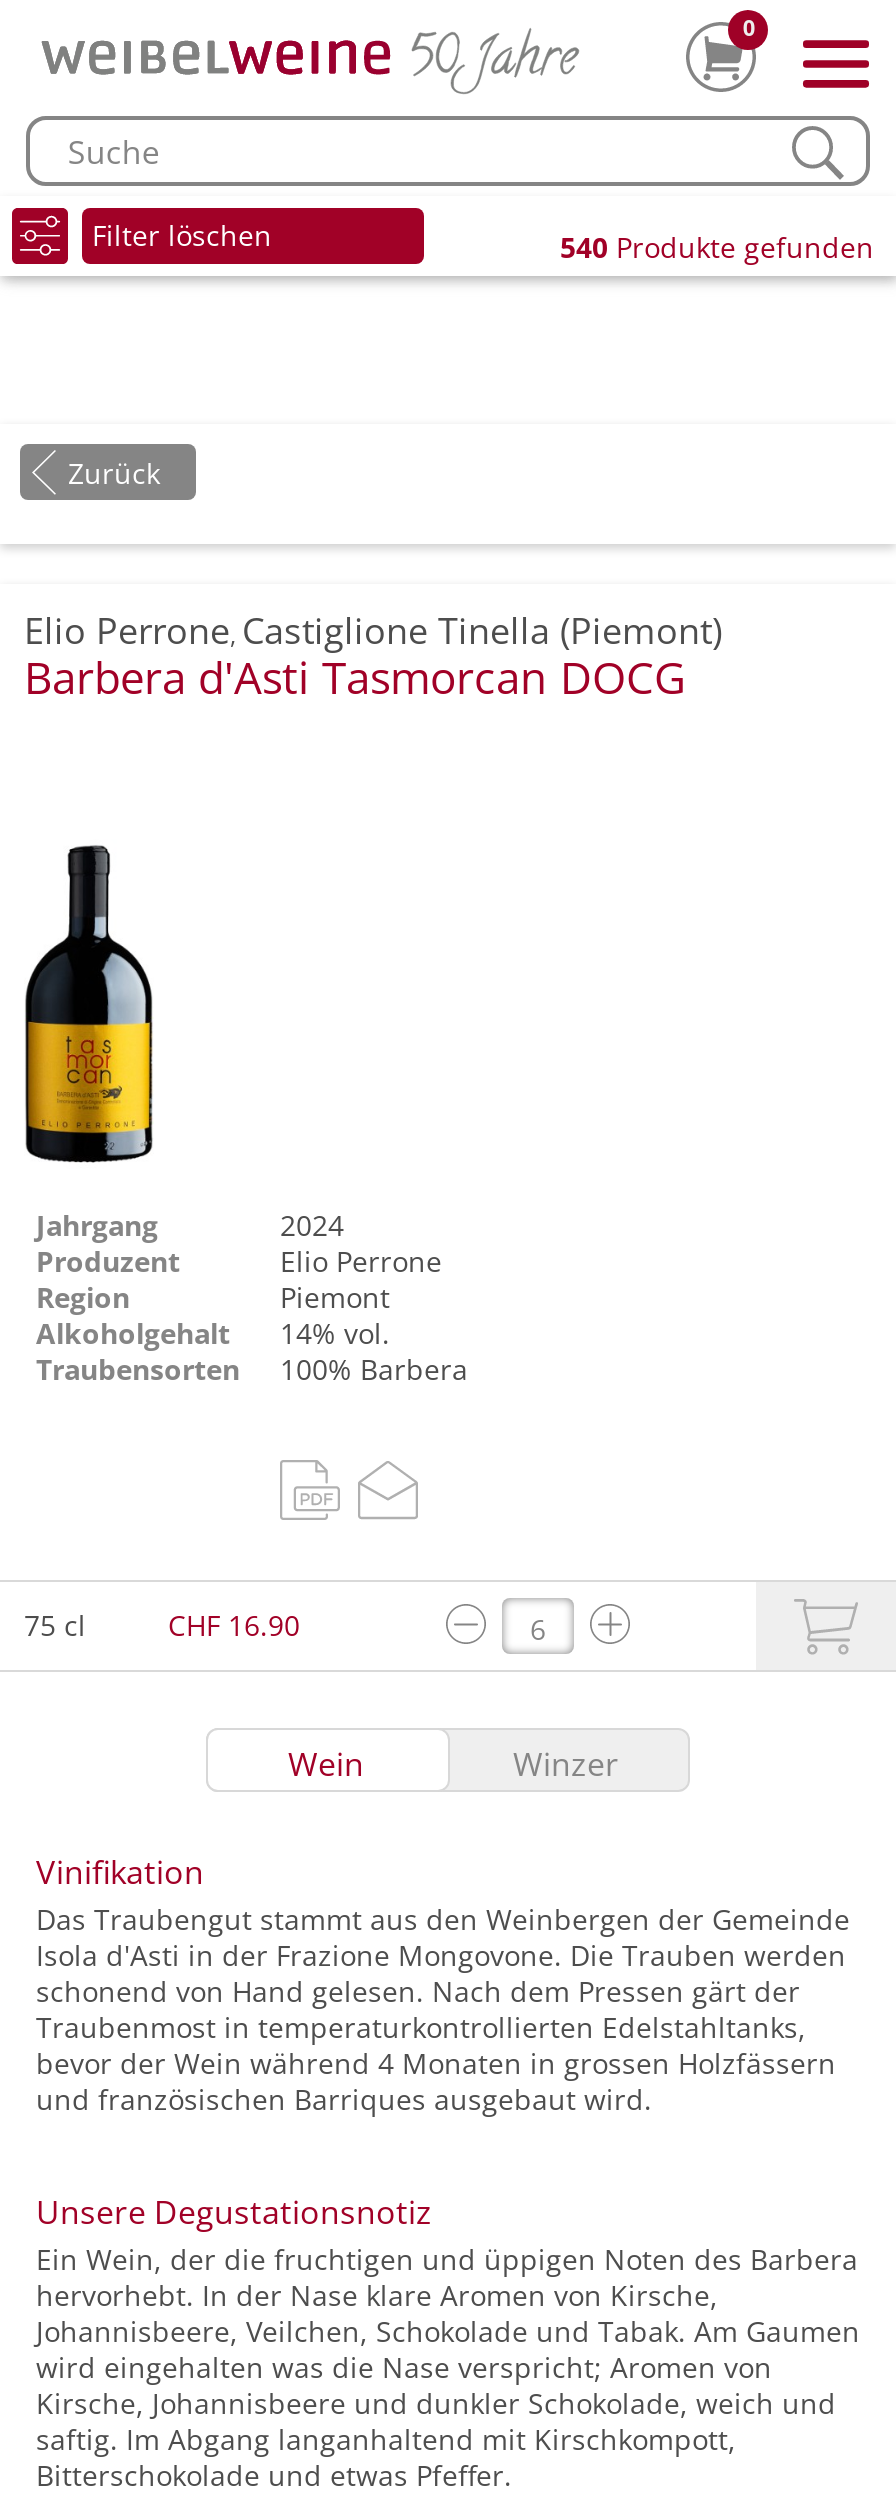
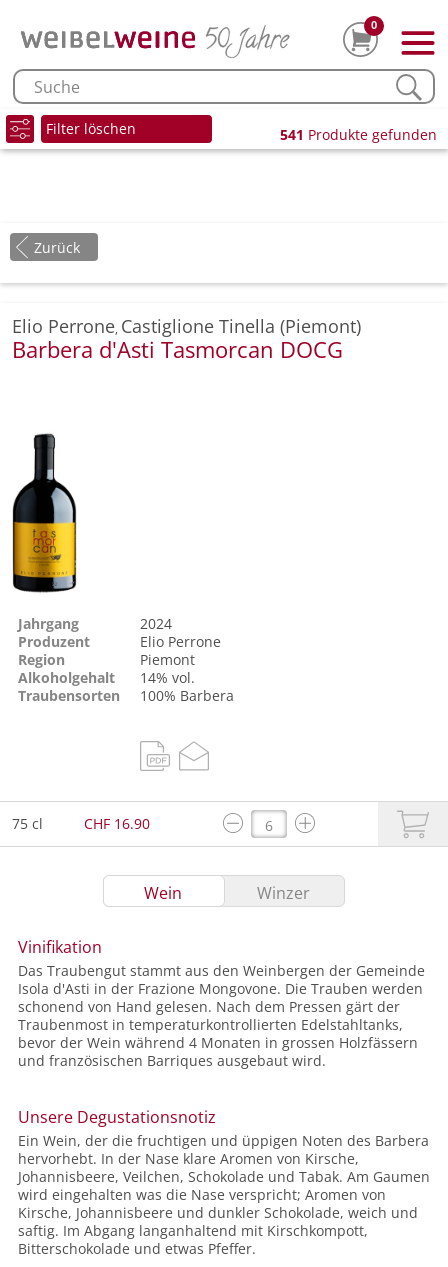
[560,228,874,266] 540 Produkte gefunden -> [280,125,437,144] 541 Produkte gefunden

